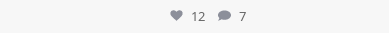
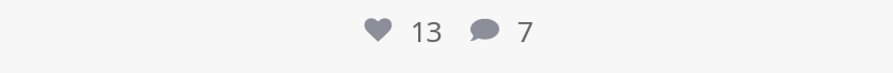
[191,6,246,24] 12 7 -> [410,10,533,50] 13 7

